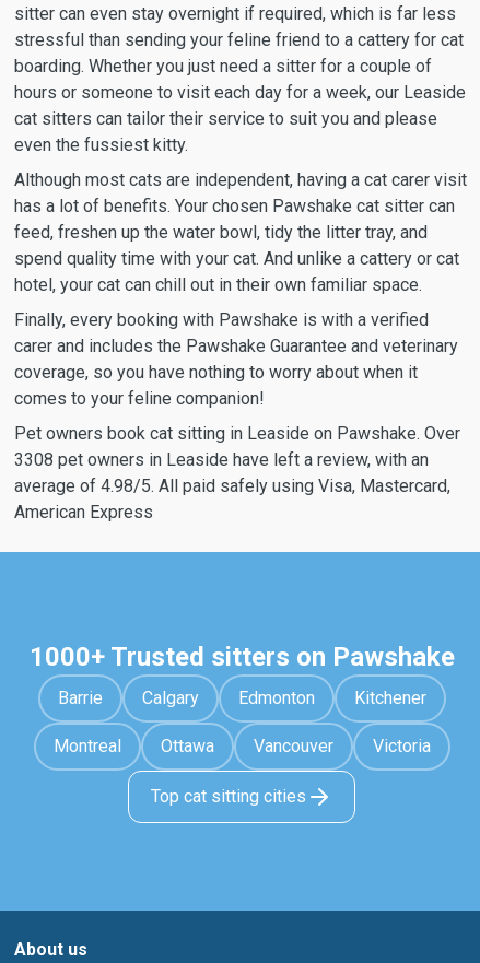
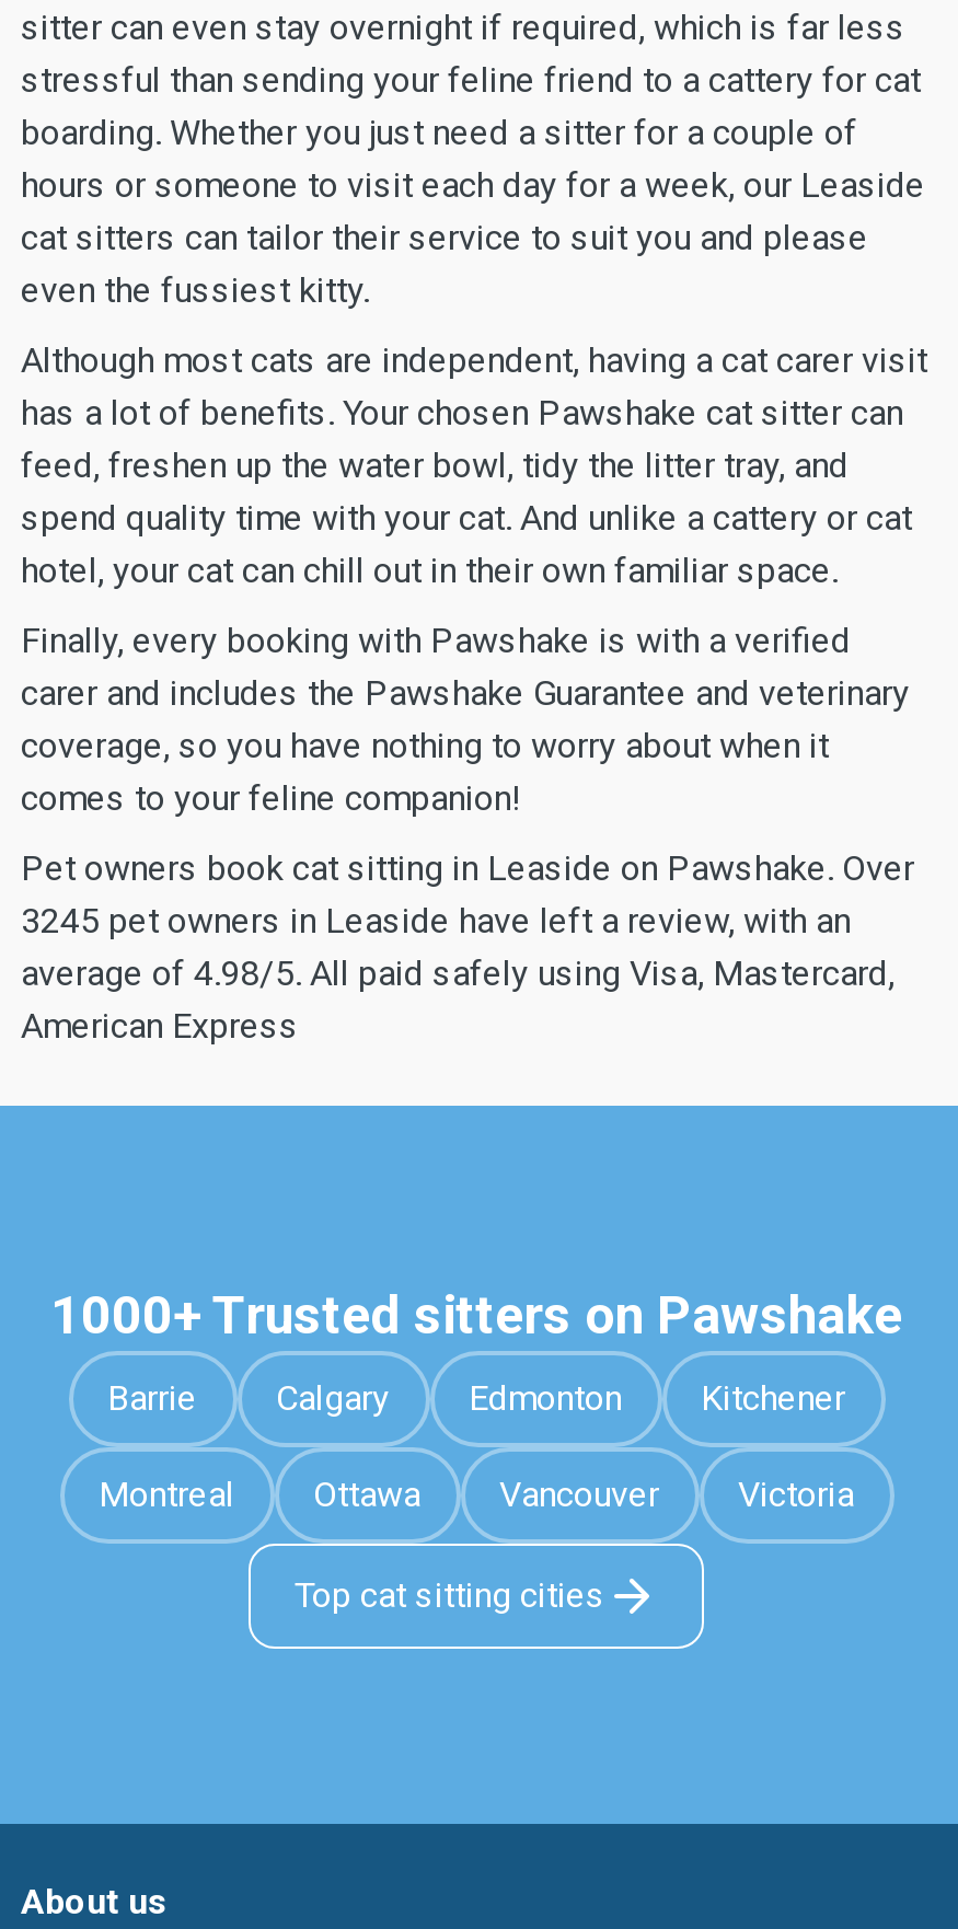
[14,449,429,470] 3308 pet owners in Leaside have left a review, with an -> [21,900,851,942] 3245 pet owners in Leaside have left a review, with an

